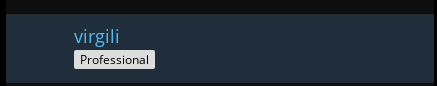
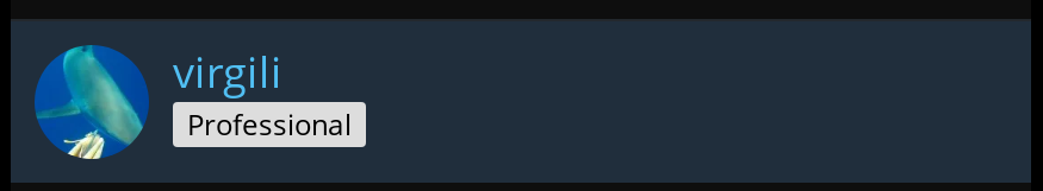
none -> [32,44,151,163] [image]

